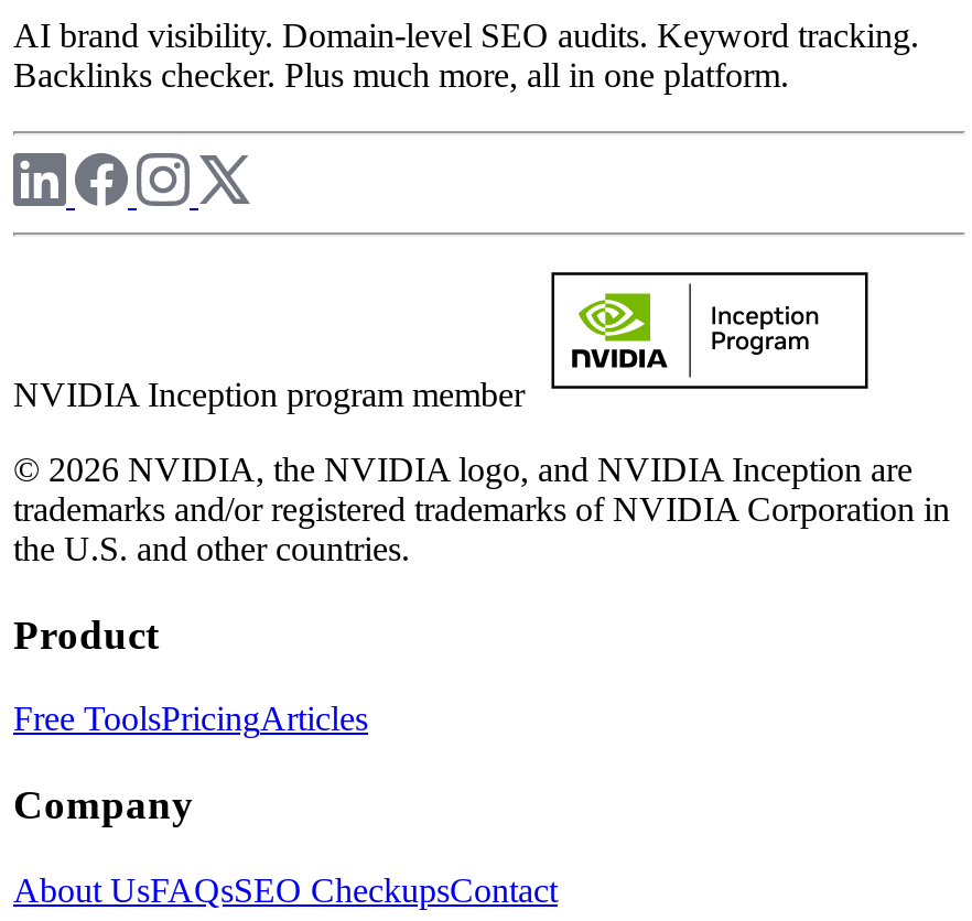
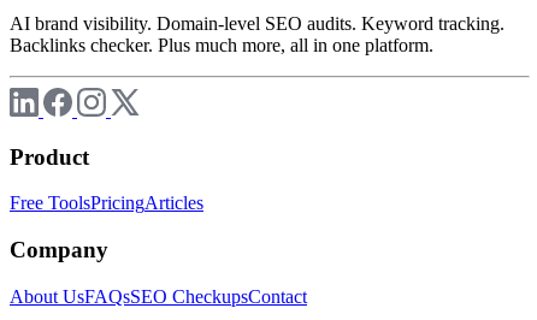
[13,270,950,567] [image] | NVIDIA Inception program member | © 2026 NVIDIA, the NVIDIA logo, and NVIDIA Inception are | trademarks and/or registered trademarks of NVIDIA Corporation in | the U.S. and other countries. -> none

